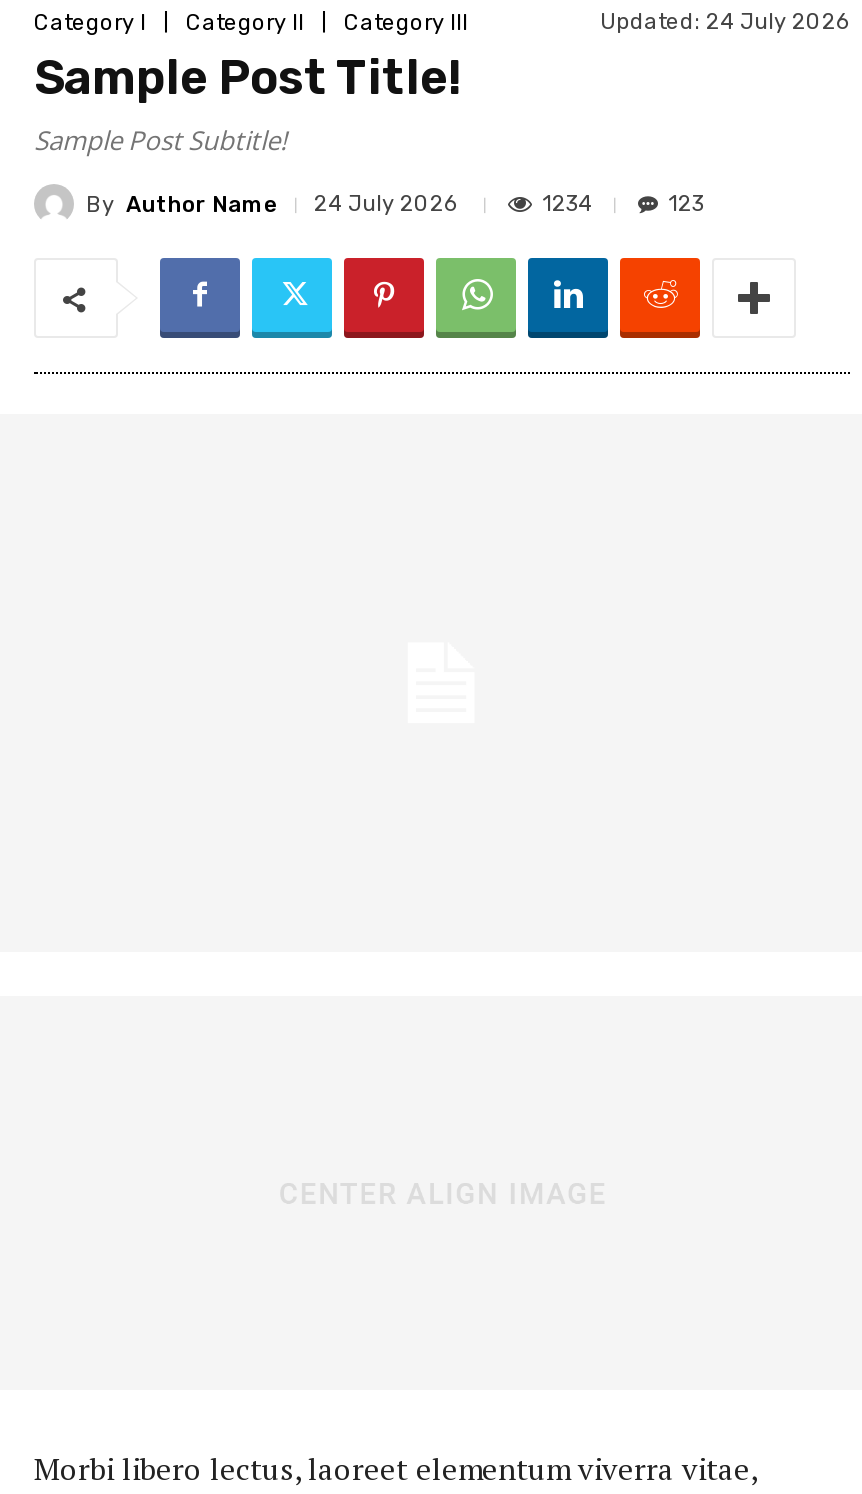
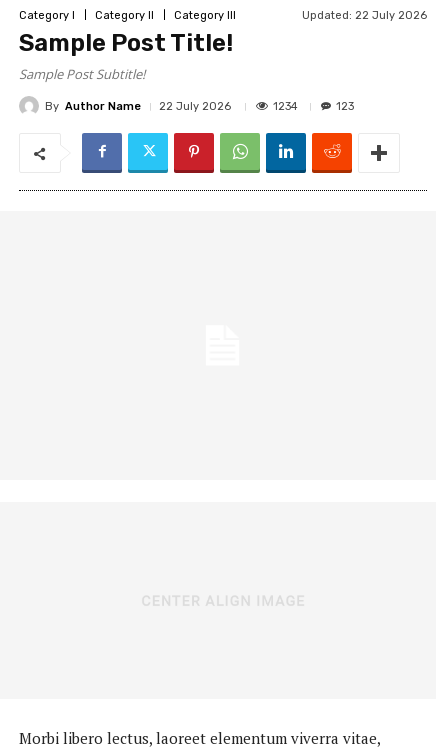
[600,9,850,35] Updated: 24 July 2026 -> [302,9,427,22] Updated: 22 July 2026
[86,191,458,218] By Author Name 24 July 2026 -> [45,100,231,113] By Author Name 22 July 2026

